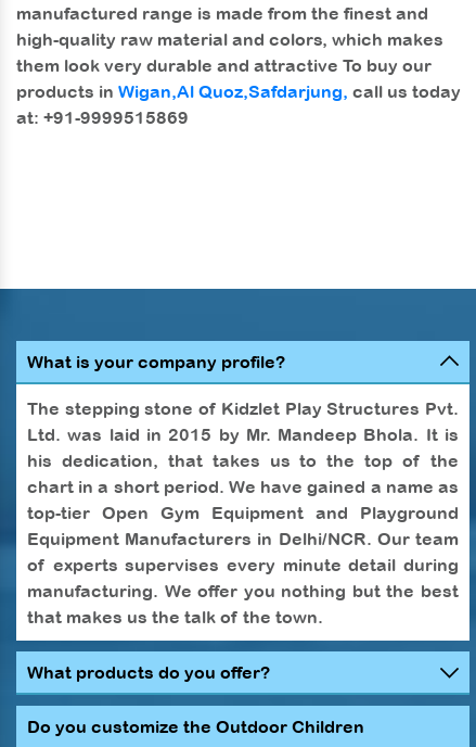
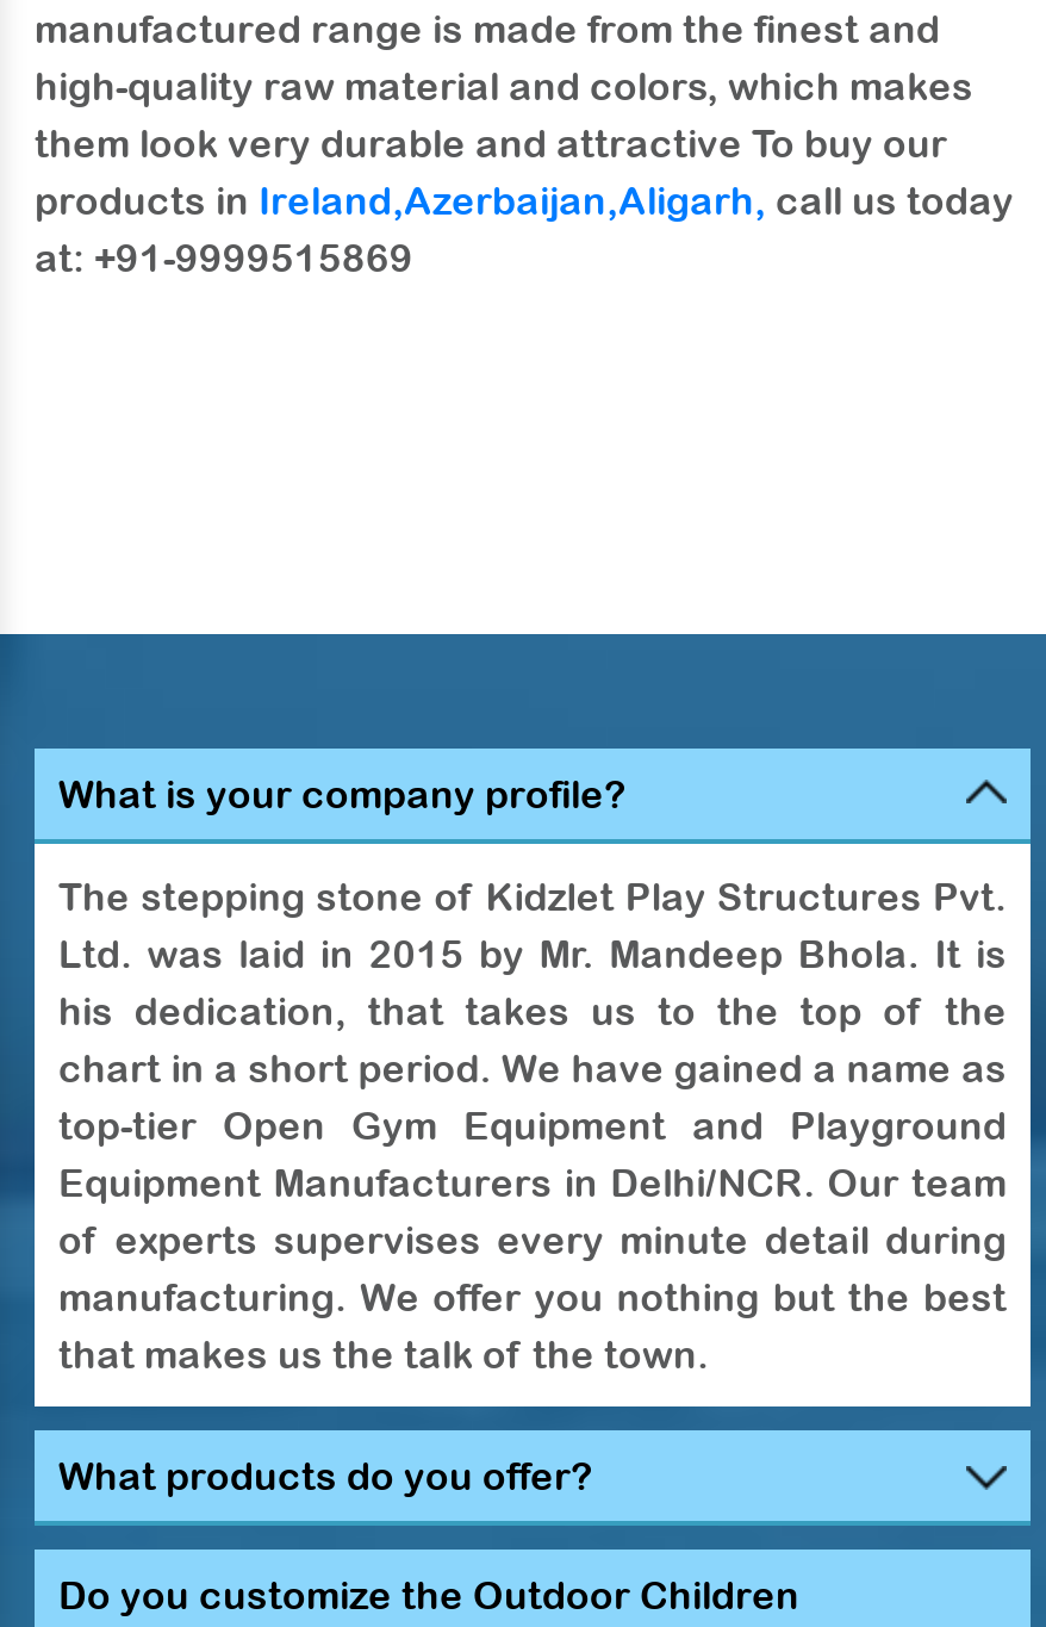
[16,81,461,101] products in Wigan,Al Quoz,Safdarjung, call us today -> [35,179,1014,222] products in Ireland,Azerbaijan,Aligarh, call us today

